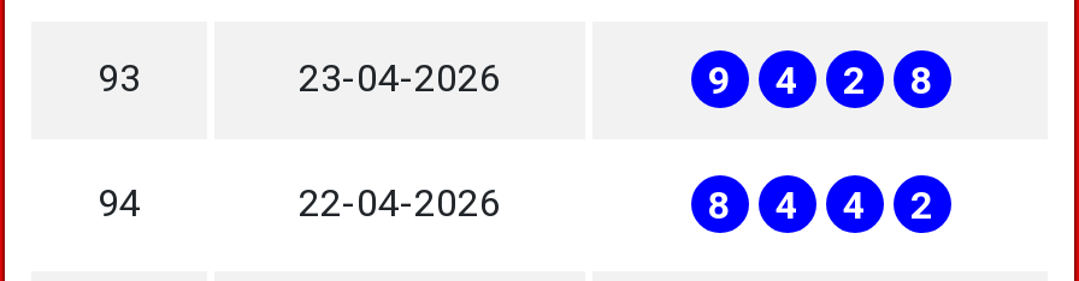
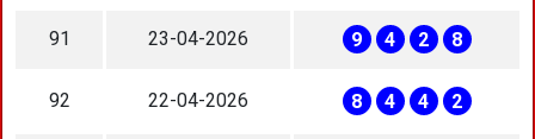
[98,55,141,101] 93 -> [48,27,70,50] 91
[98,180,141,226] 94 -> [48,89,70,112] 92

